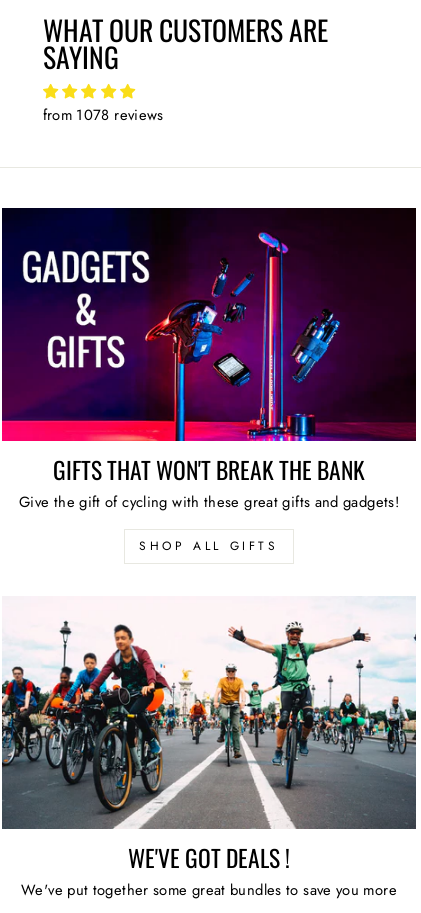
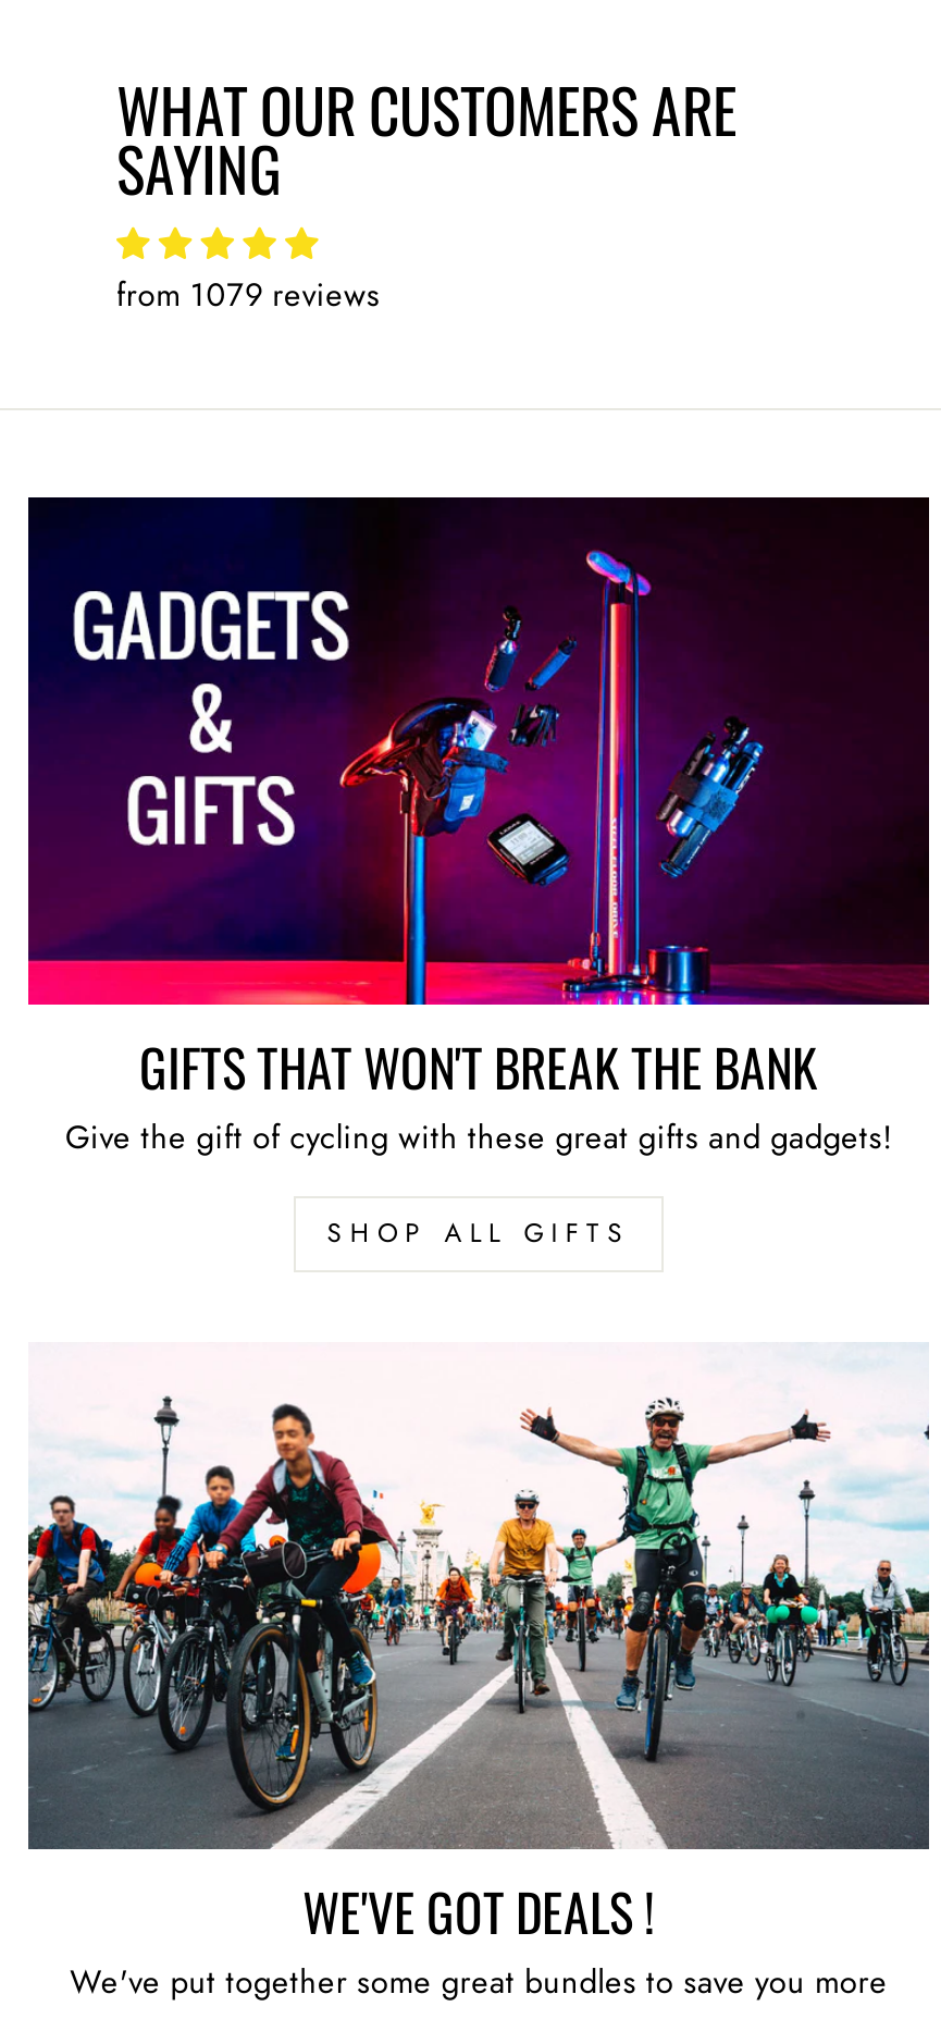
[42,104,164,126] from 1078 reviews -> [116,271,380,319] from 1079 reviews

